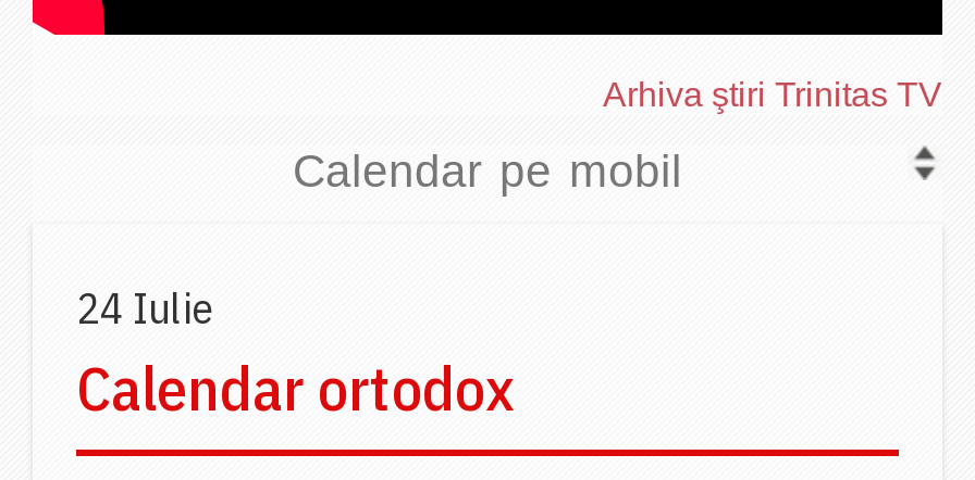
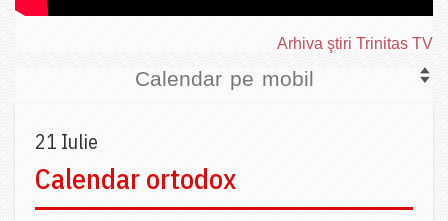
[76,278,213,337] 24 Iulie -> [35,128,98,155] 21 Iulie

